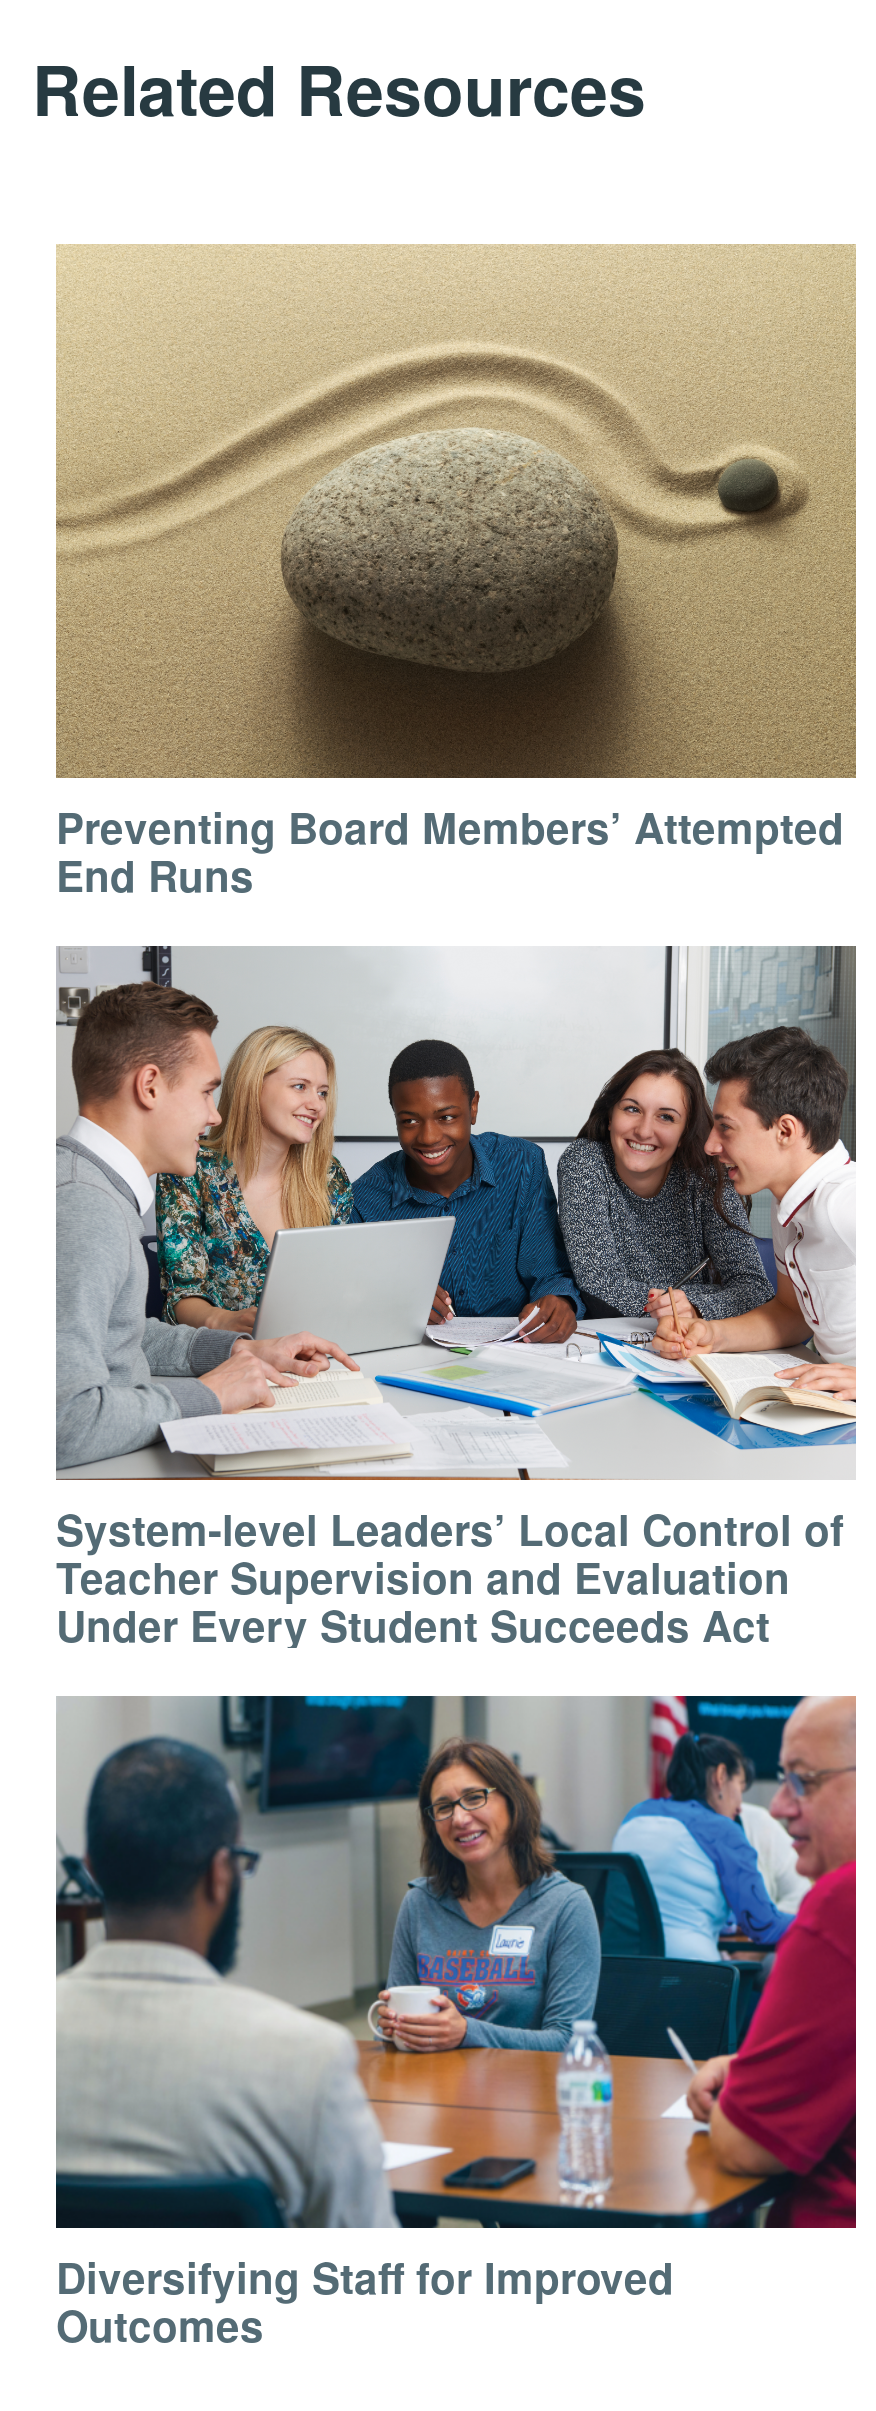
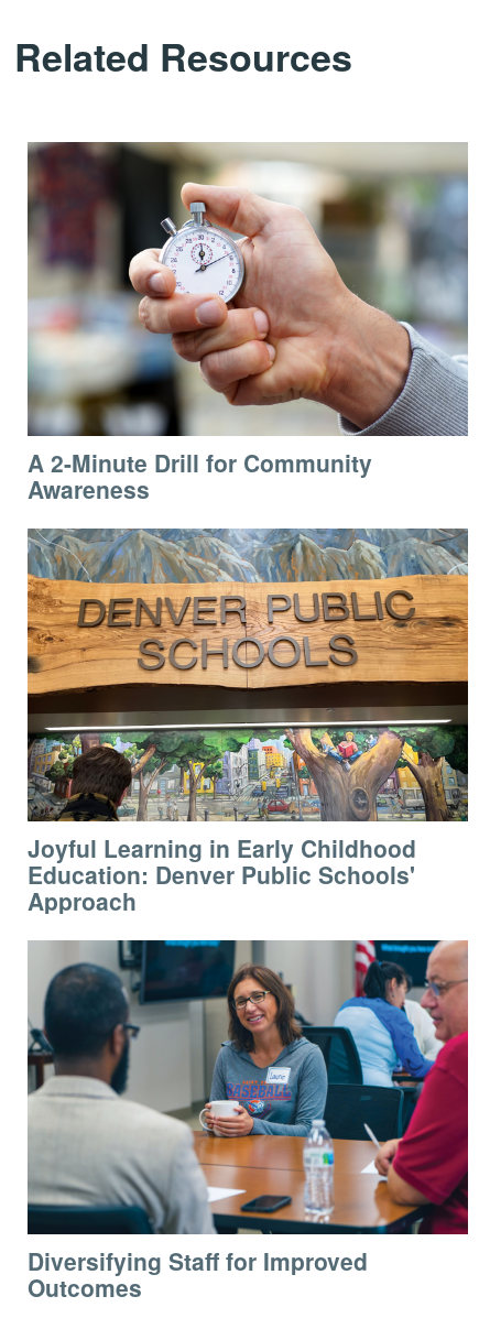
[56,244,858,904] [image] | Preventing Board Members’ Attempted | End Runs -> [28,141,468,505] [image] | A 2-Minute Drill for Community | Awareness
[56,944,858,1653] [image] | System-level Leaders’ Local Control of | Teacher Supervision and Evaluation | Under Every Student Succeeds Act -> [26,527,469,918] [image] | Joyful Learning in Early Childhood | Education: Denver Public Schools' | Approach

